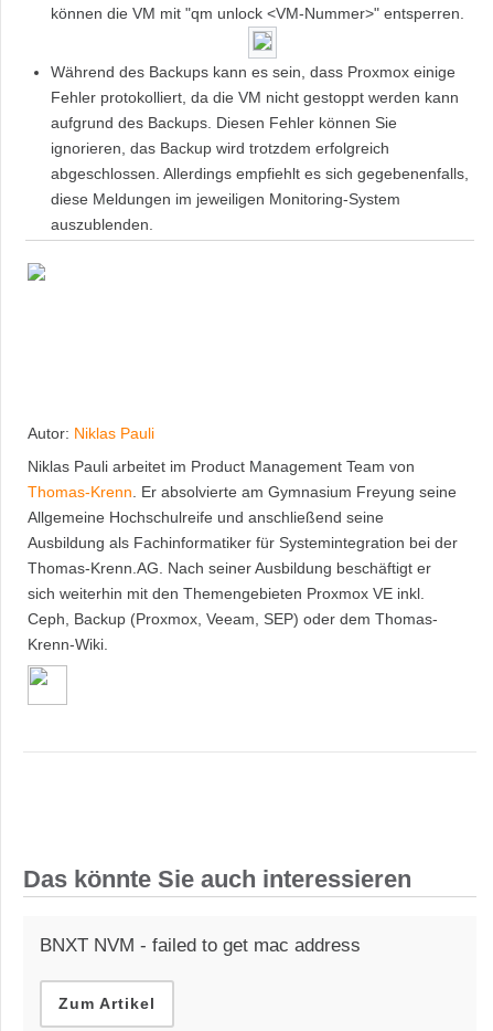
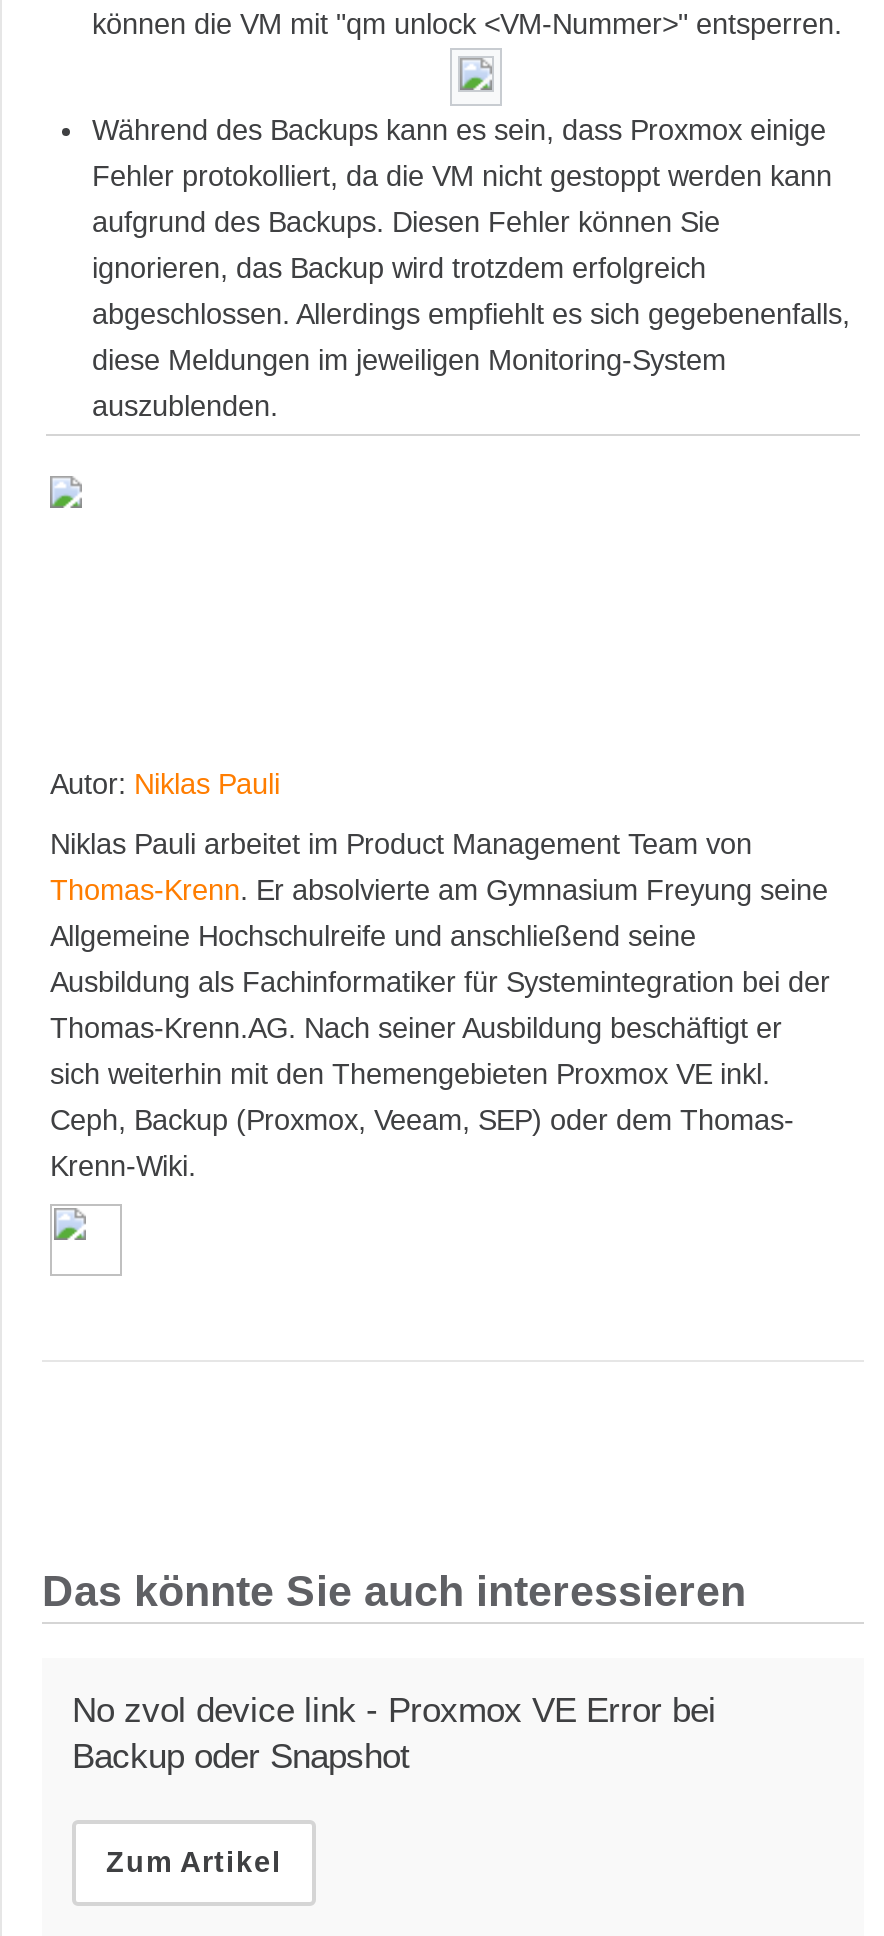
[40,934,361,956] BNXT NVM - failed to get mac address -> [72,1690,716,1776] No zvol device link - Proxmox VE Error bei | Backup oder Snapshot

